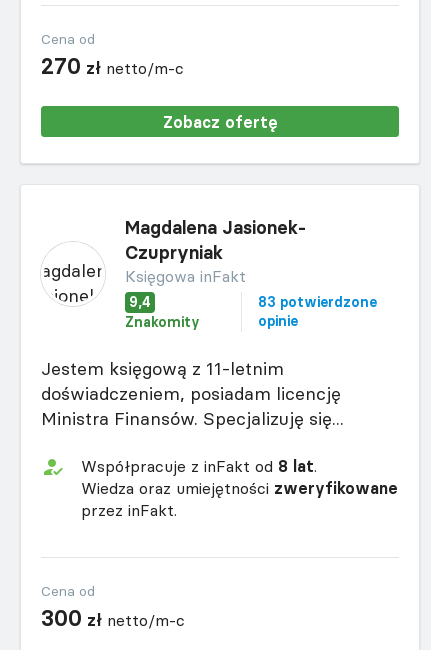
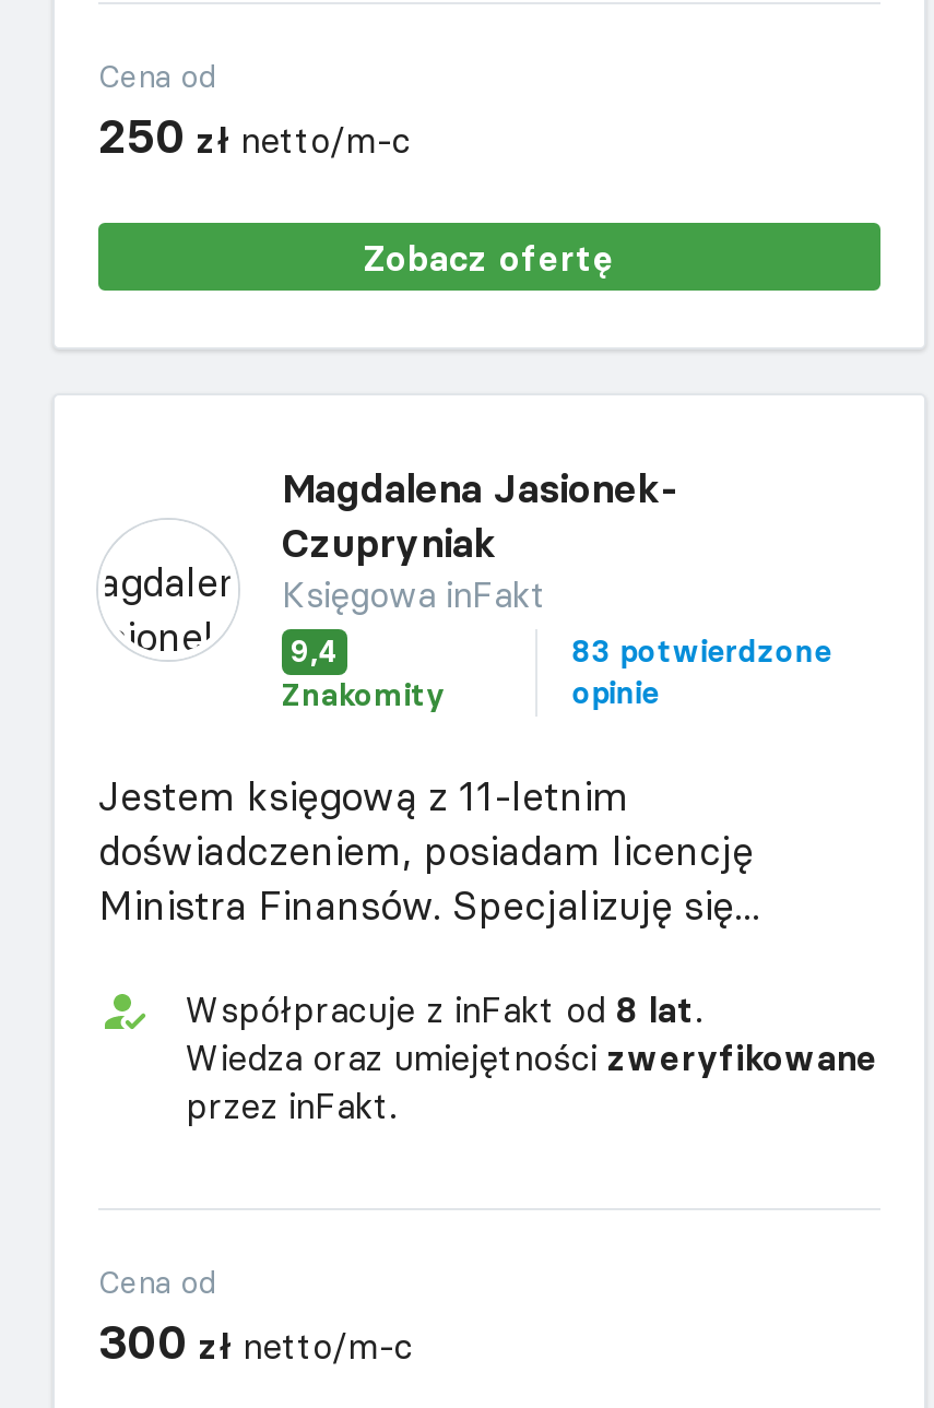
[41,53,184,80] 270 zł netto/m-c -> [98,107,411,166] 250 zł netto/m-c

